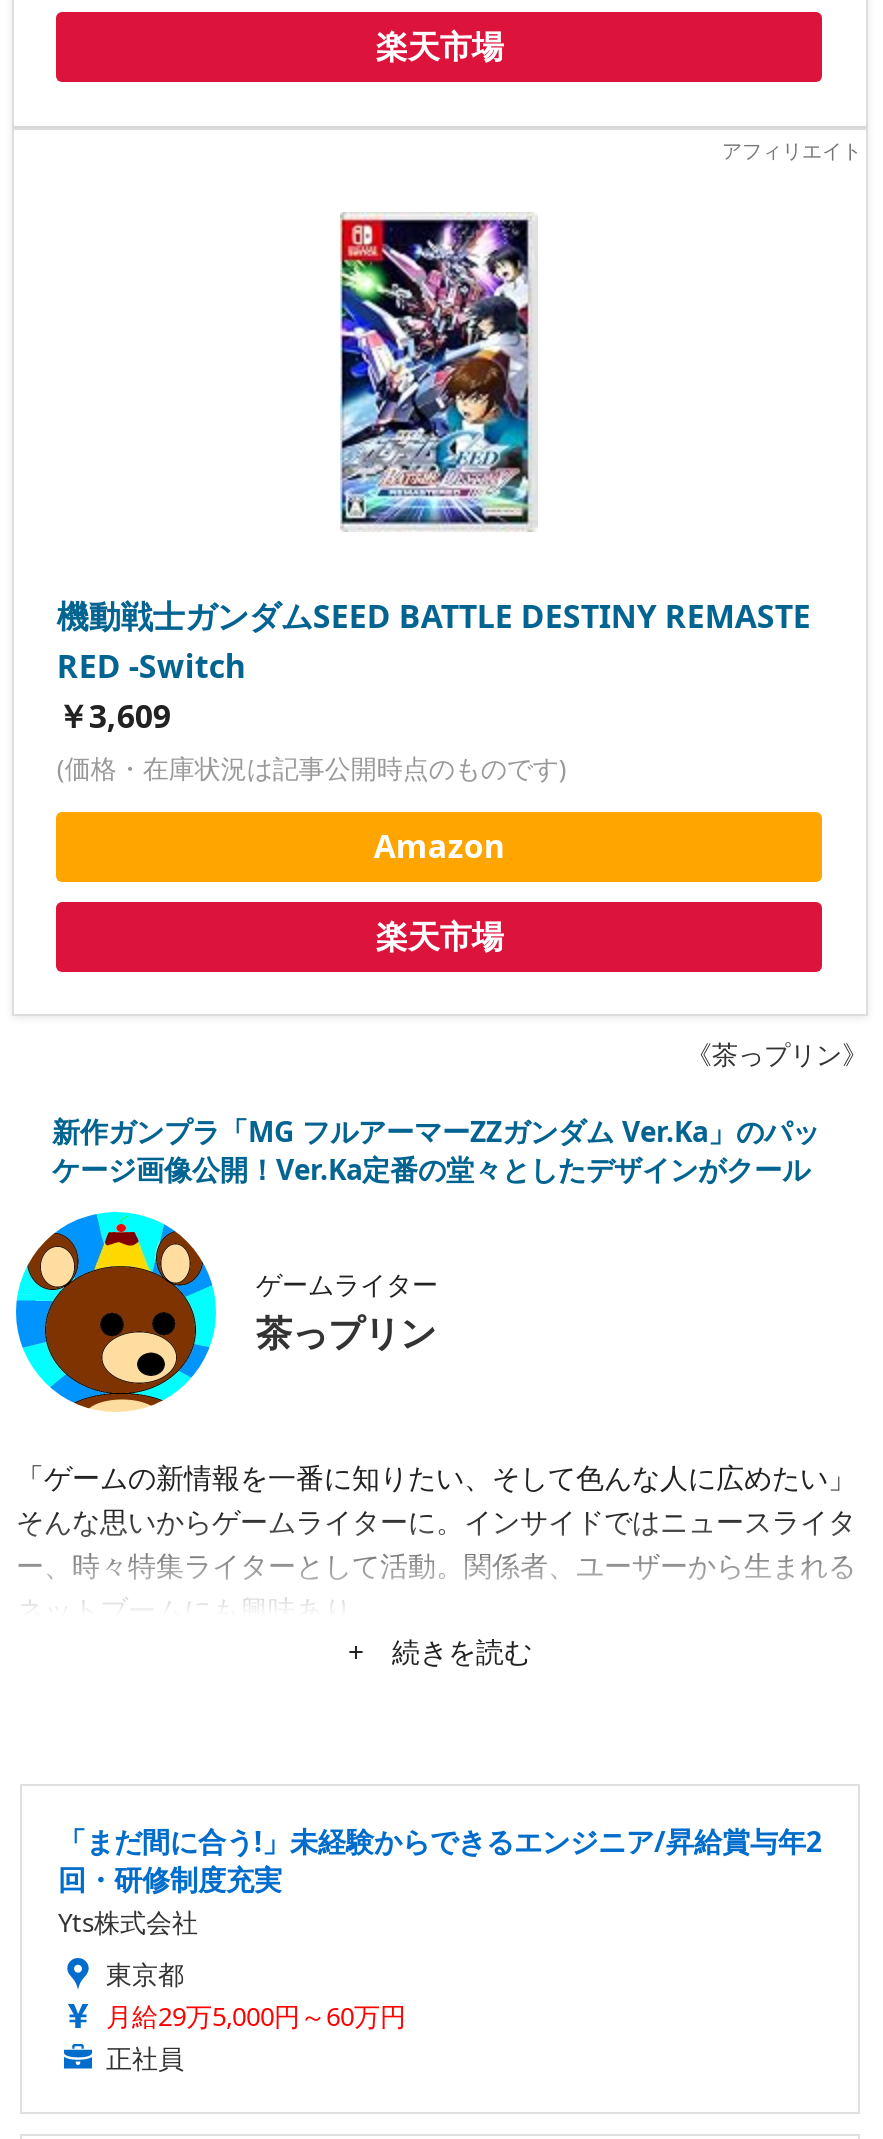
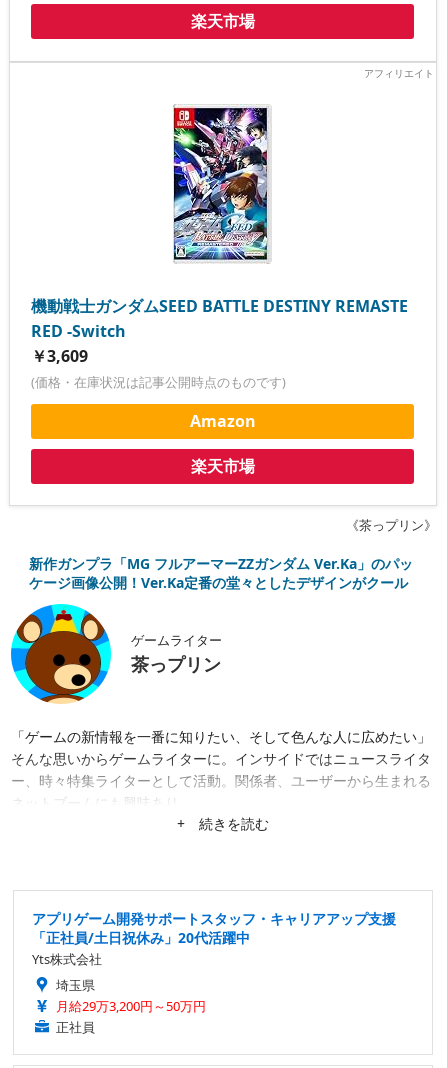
[58,1822,822,1898] 「まだ間に合う!」未経験からできるエンジニア/昇給賞与年2 | 回・研修制度充実 -> [32,909,396,947] アプリゲーム開発サポートスタッフ・キャリアアップ支援 | 「正社員/土日祝休み」20代活躍中
[106,1956,406,2034] 東京都 | 月給29万5,000円～60万円 -> [56,976,206,1015] 埼玉県 | 月給29万3,200円～50万円

